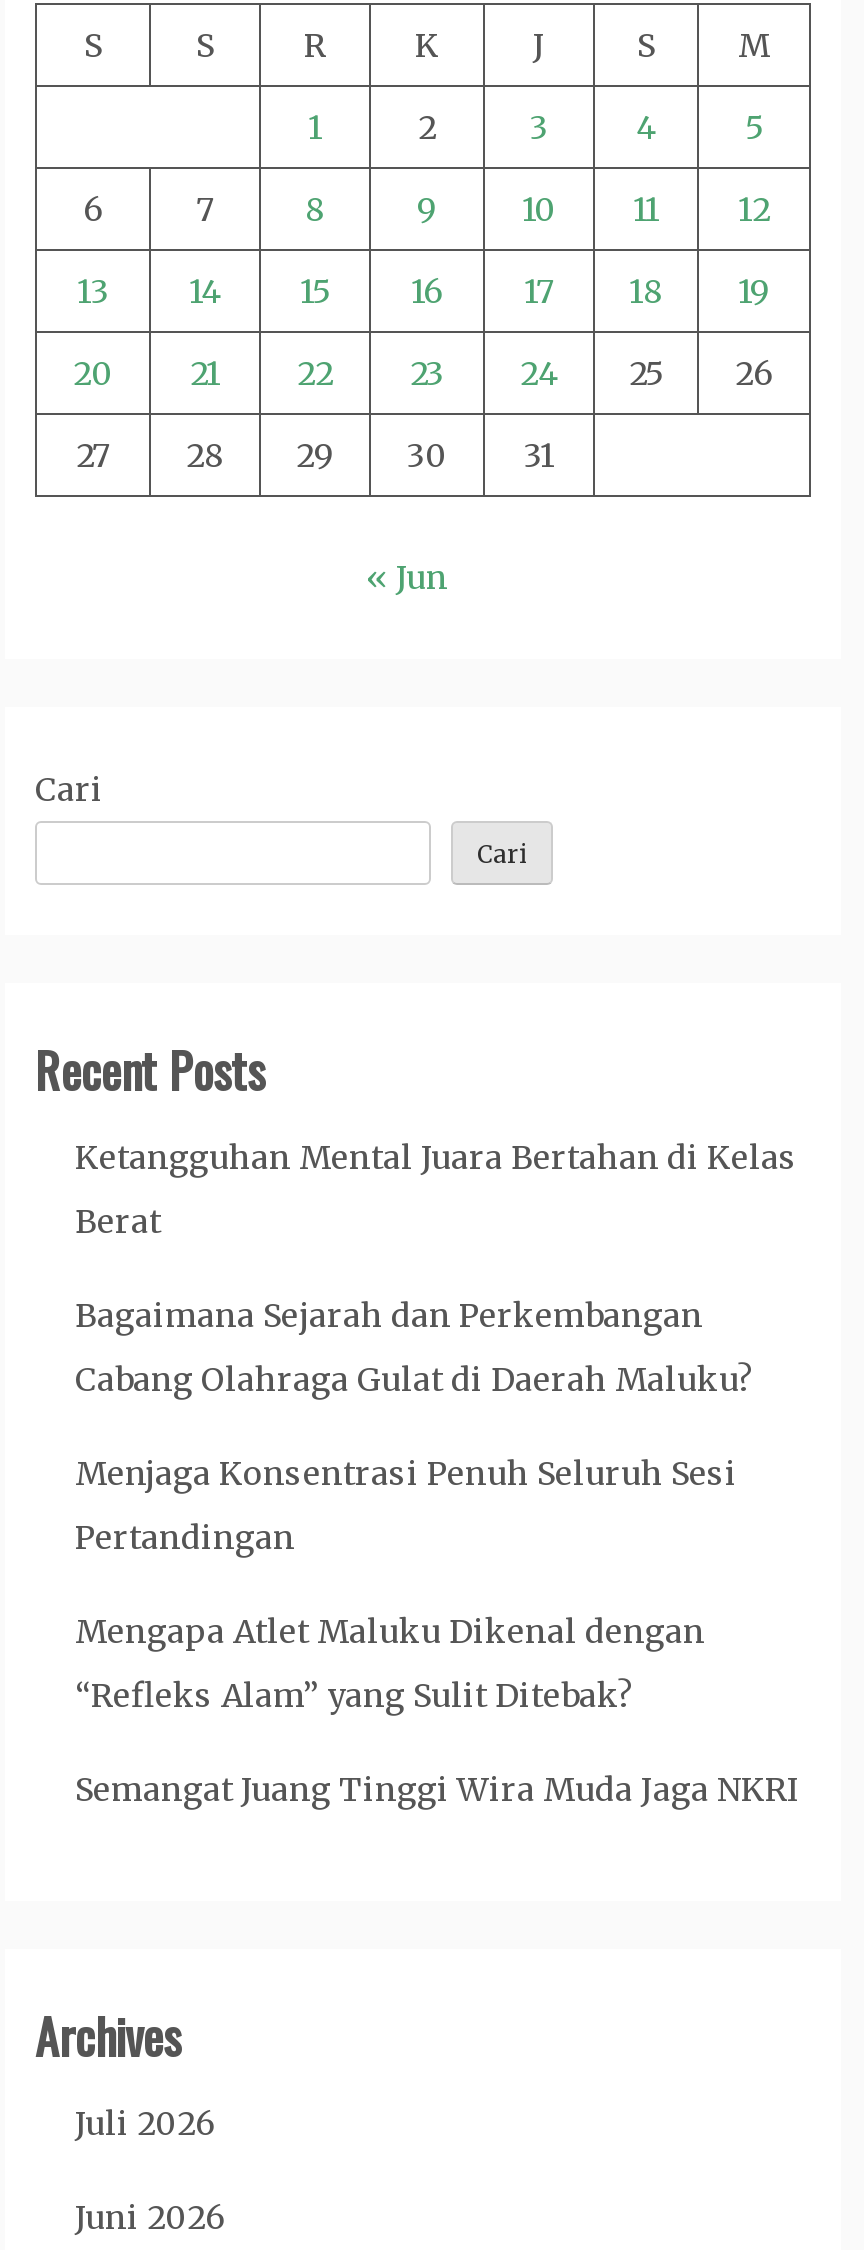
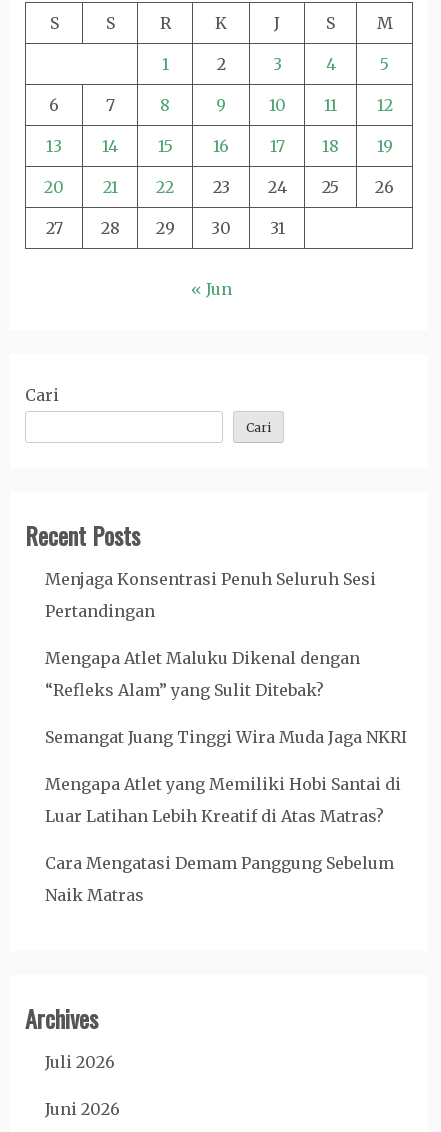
[75,1137,797,1399] Ketangguhan Mental Juara Bertahan di Kelas | Berat | Bagaimana Sejarah dan Perkembangan | Cabang Olahraga Gulat di Daerah Maluku? -> none
moved [75,1453,799,1809] -> [45,569,407,747]: Menjaga Konsentrasi Penuh Seluruh Sesi | Pertandingan | Mengapa Atlet Maluku Dikenal dengan | “Refleks Alam” yang Sulit Ditebak? | Semangat Juang Tinggi Wira Muda Jaga NKRI
none -> [45,774,401,905] Mengapa Atlet yang Memiliki Hobi Santai di | Luar Latihan Lebih Kreatif di Atas Matras? | Cara Mengatasi Demam Panggung Sebelum | Naik Matras

